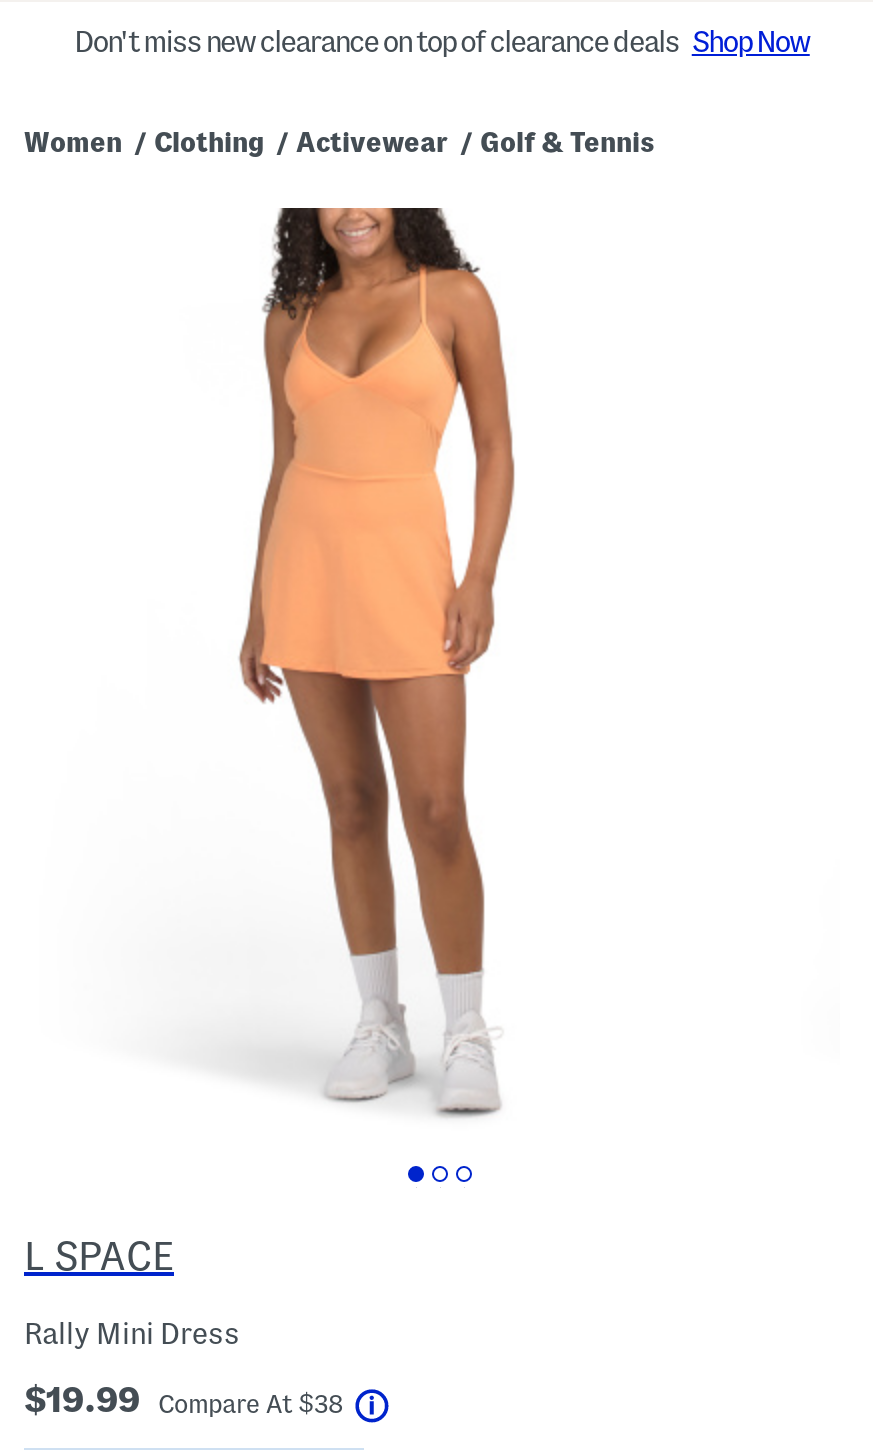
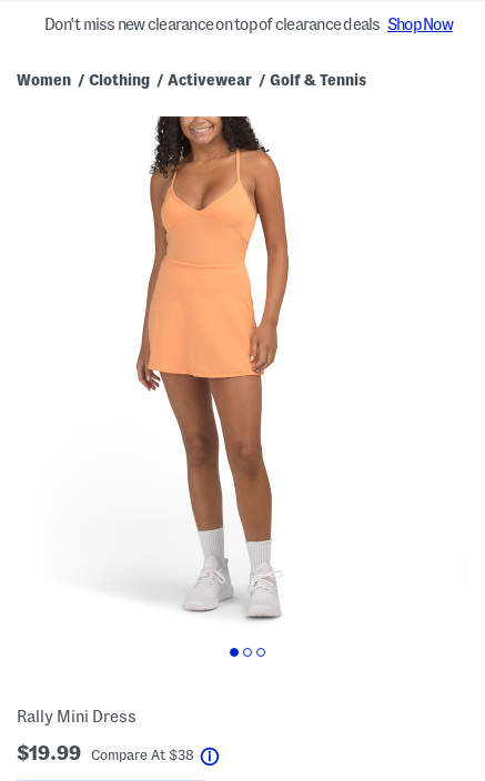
[24,1234,174,1278] L SPACE -> none

